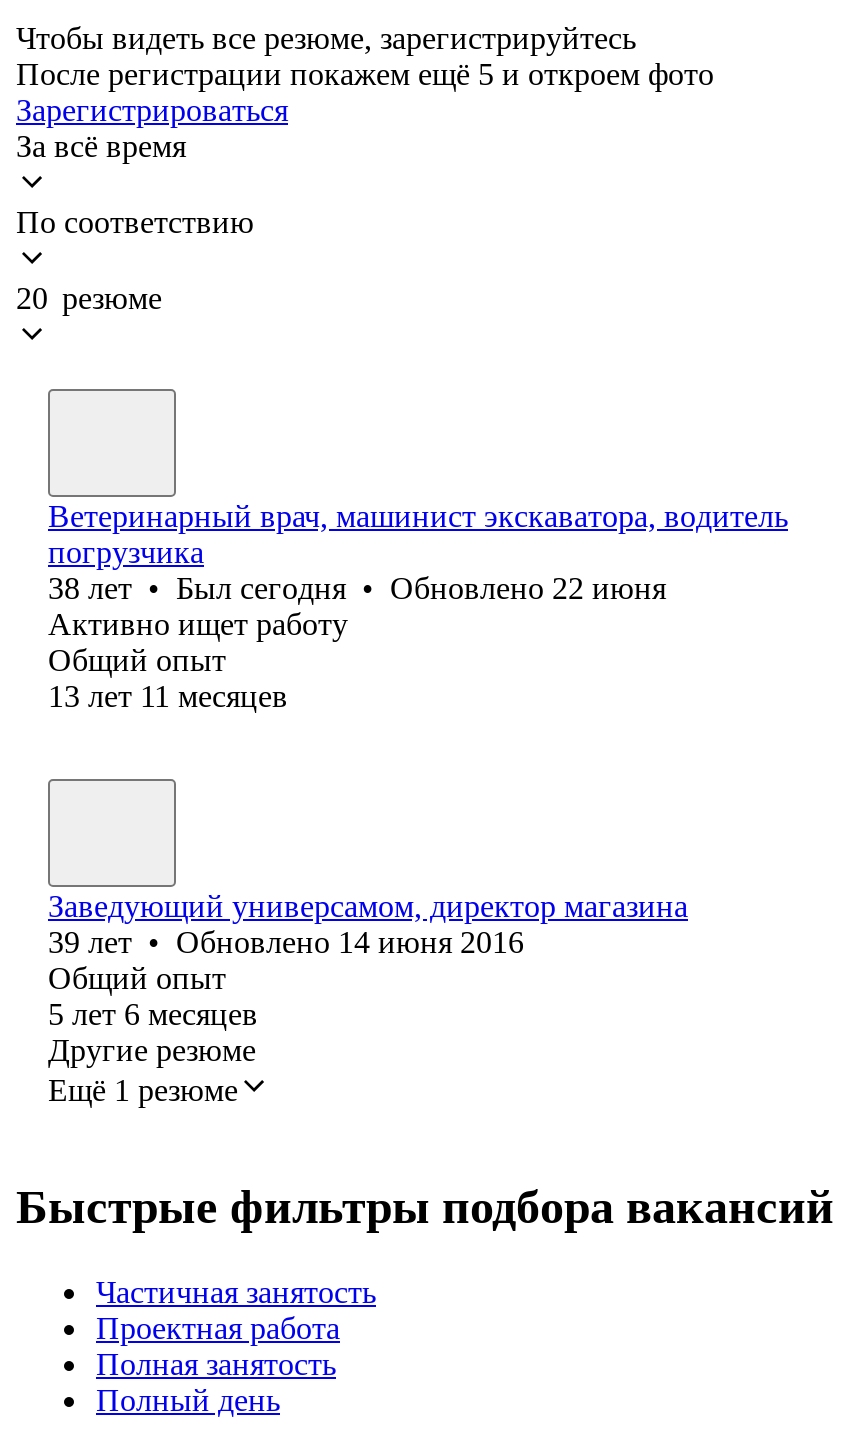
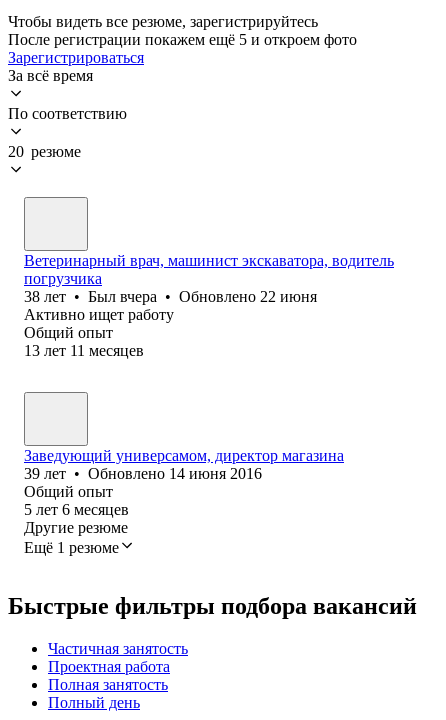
[48,571,666,605] 38 лет • Был сегодня • Обновлено 22 июня -> [24,288,317,305] 38 лет • Был вчера • Обновлено 22 июня

